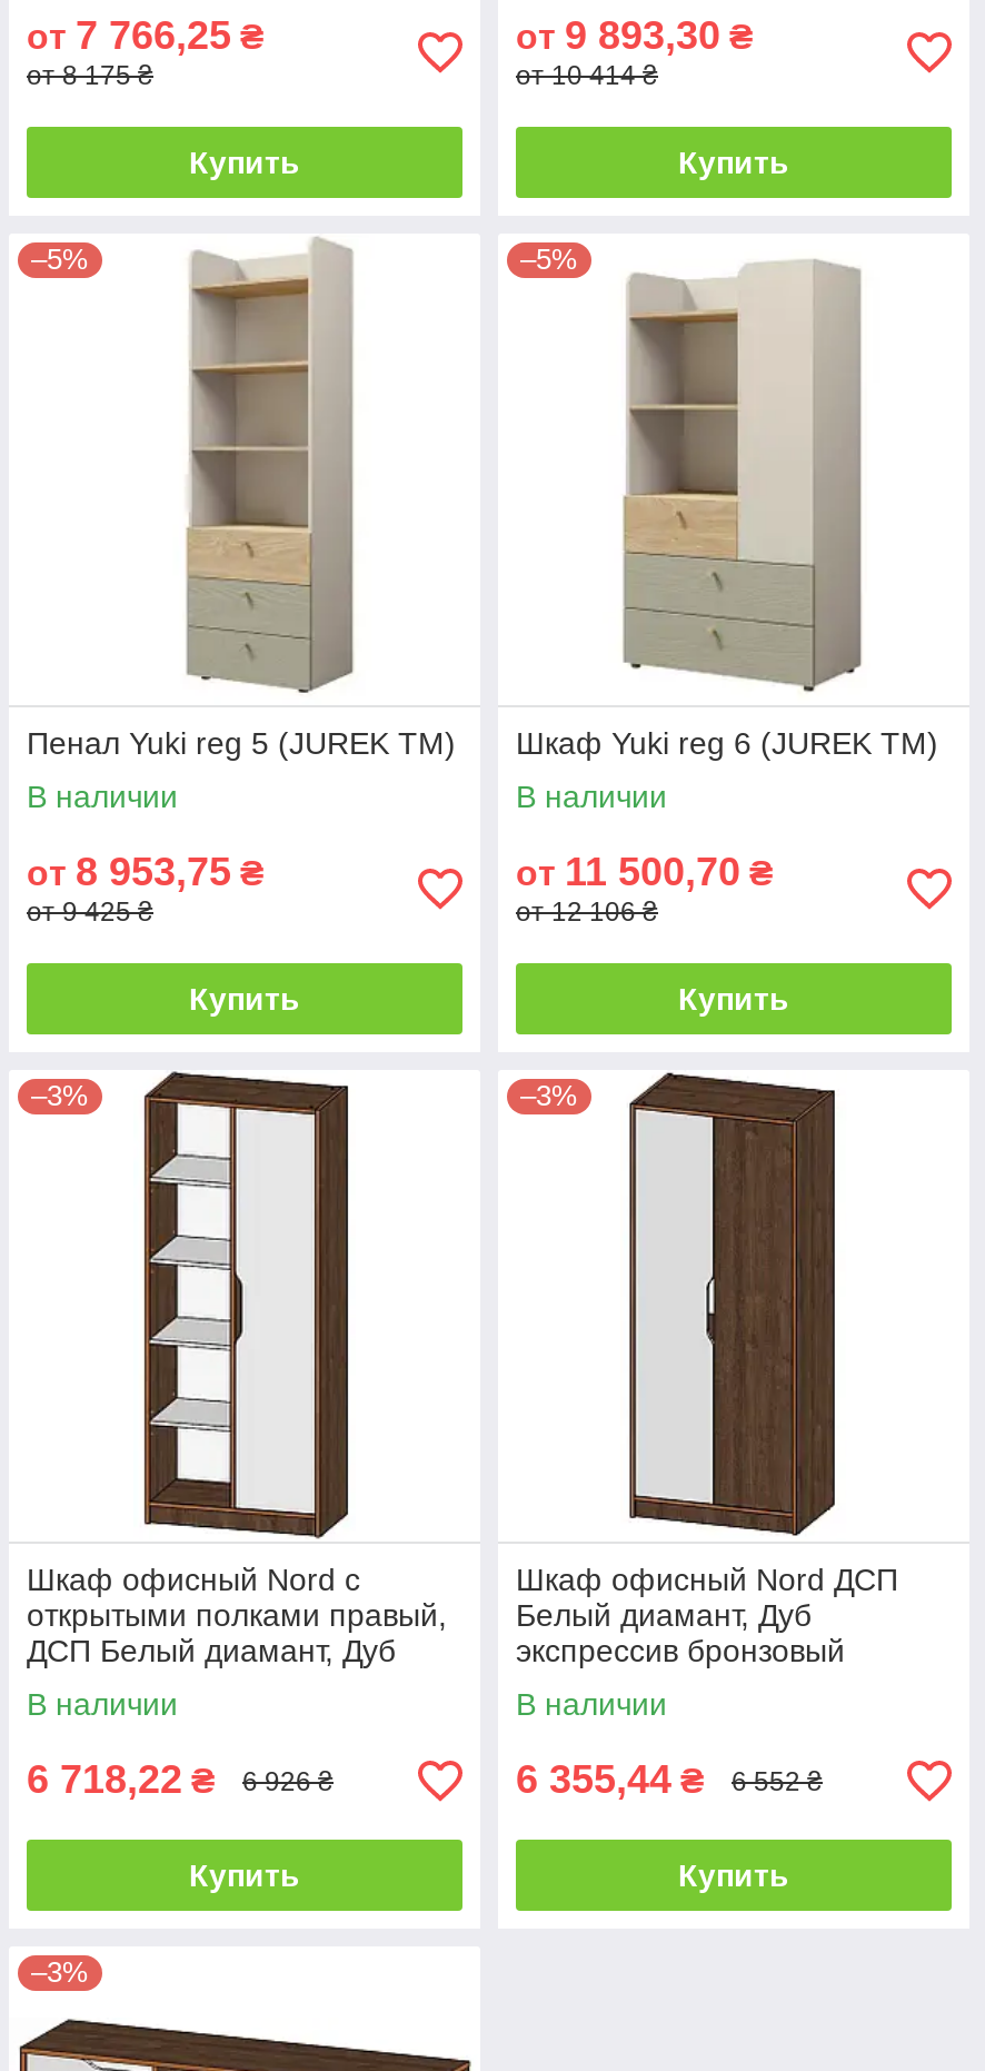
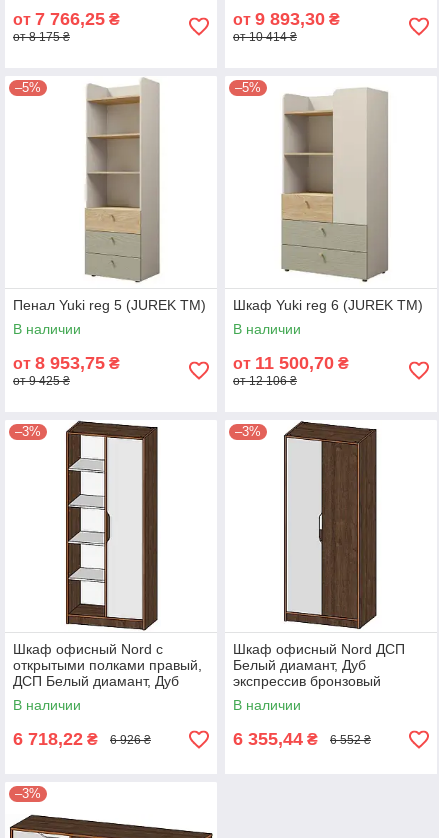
[189,145,300,180] Купить -> none
[678,145,789,180] Купить -> none
[189,981,300,1017] Купить -> none
[678,981,789,1017] Купить -> none
[189,1857,300,1893] Купить -> none
[678,1857,789,1893] Купить -> none

